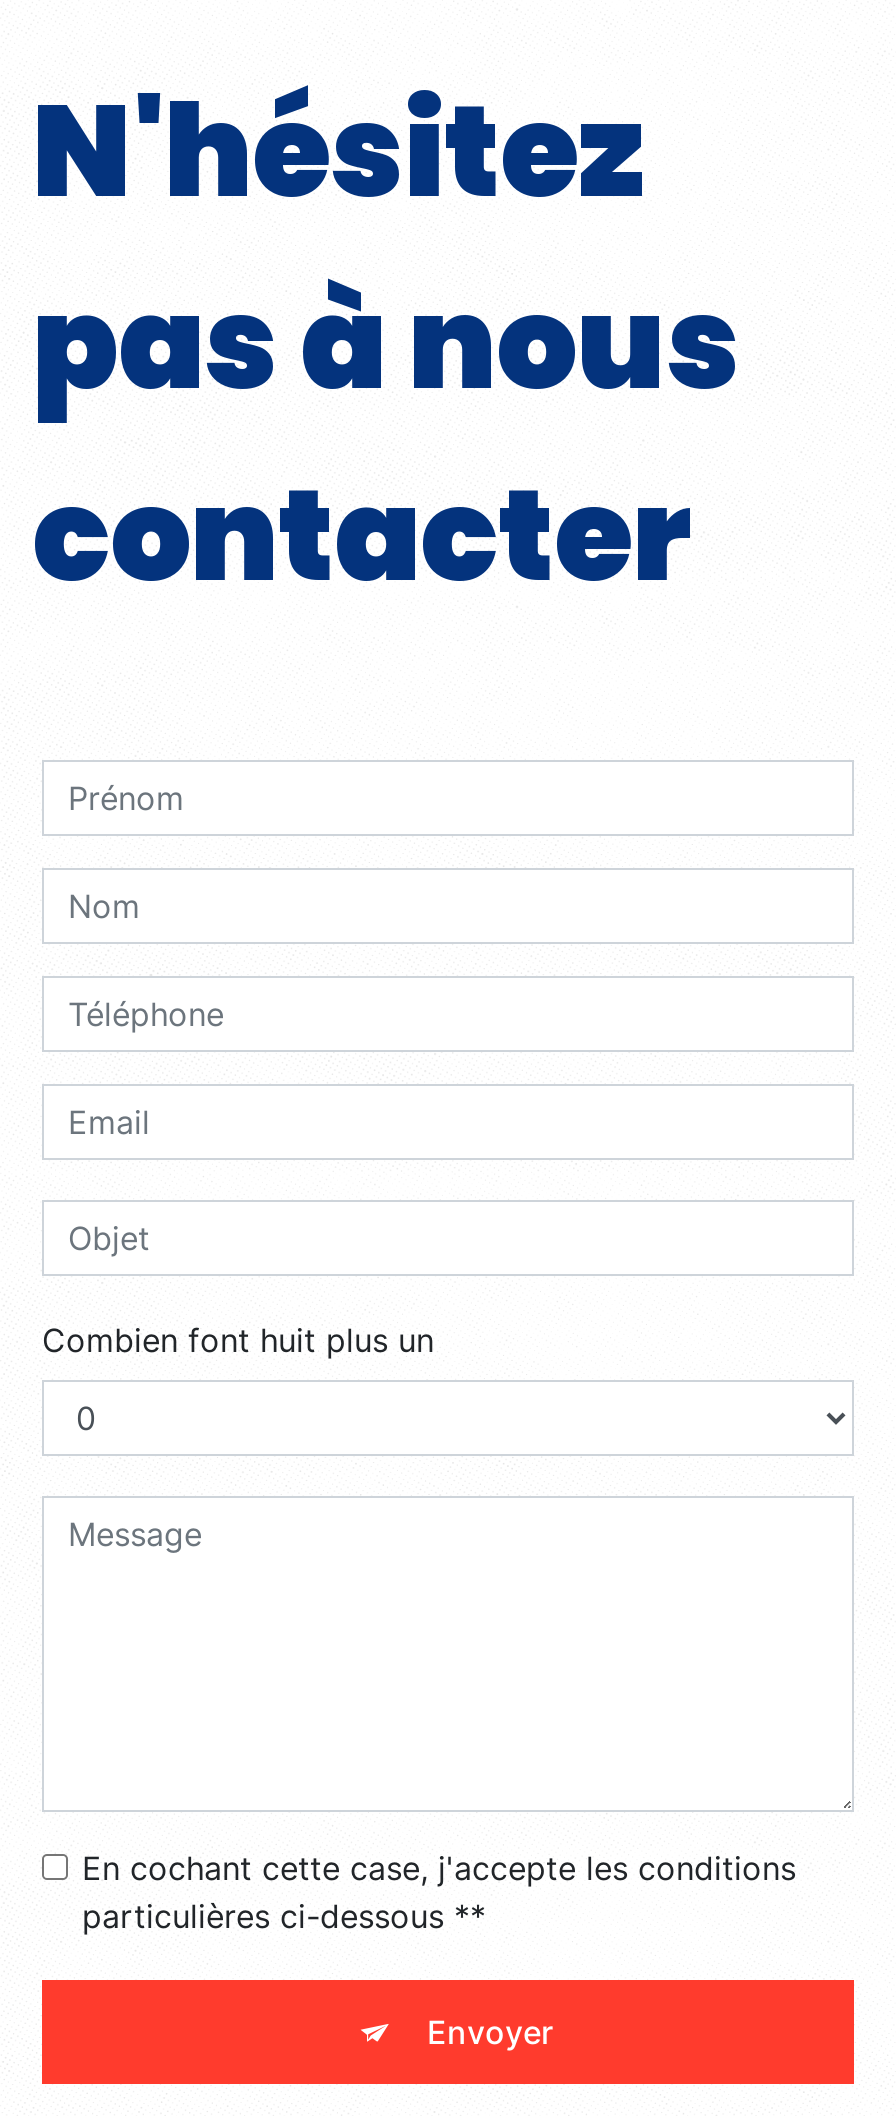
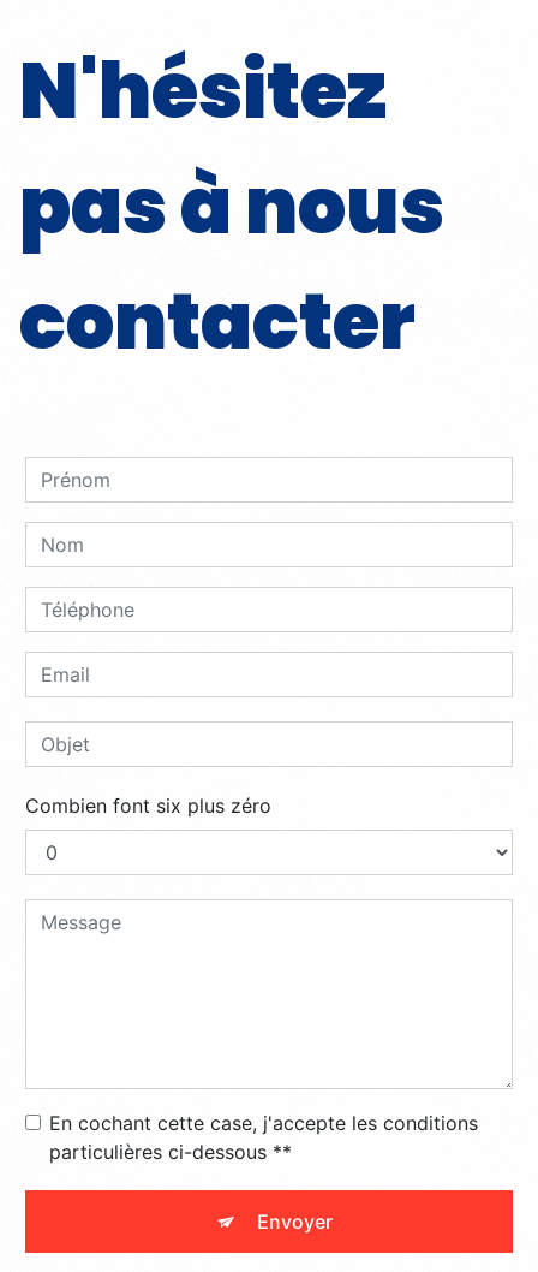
[42,1320,434,1360] Combien font huit plus un -> [25,793,271,818] Combien font six plus zéro

